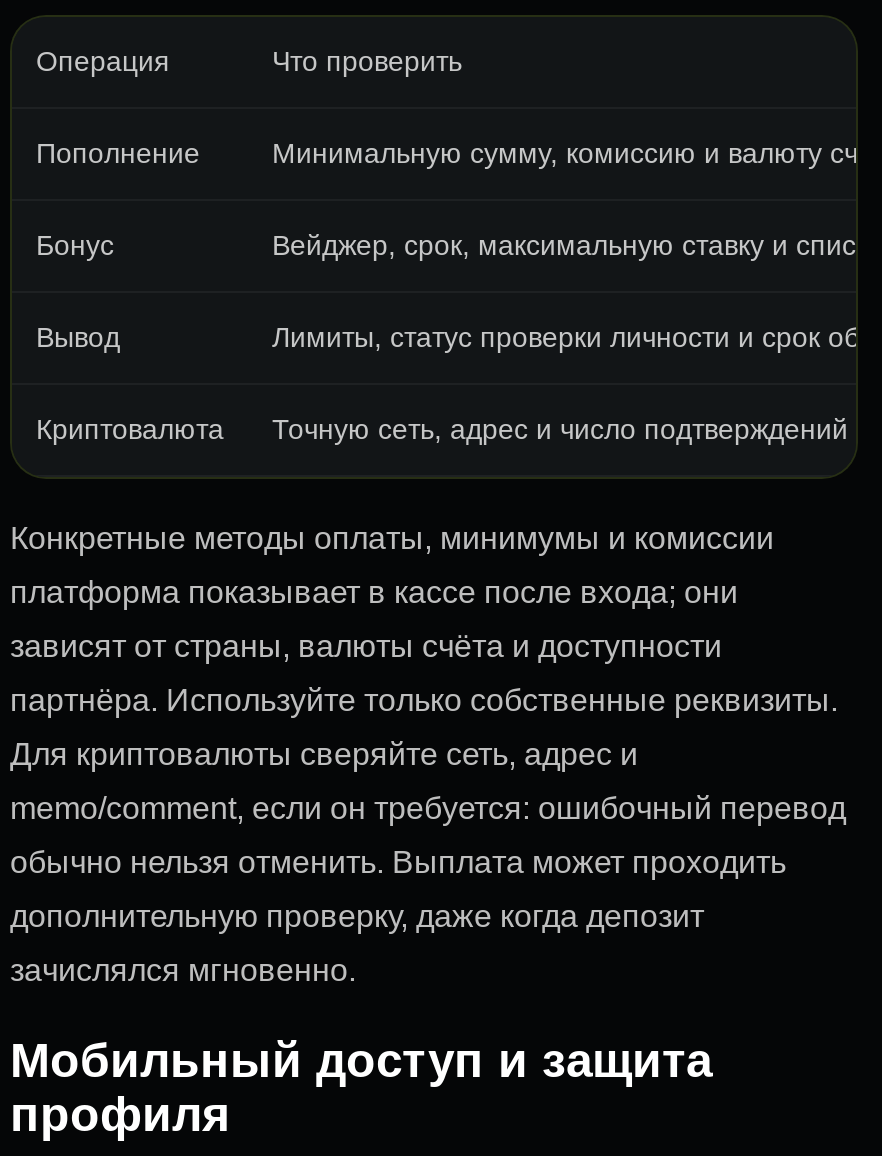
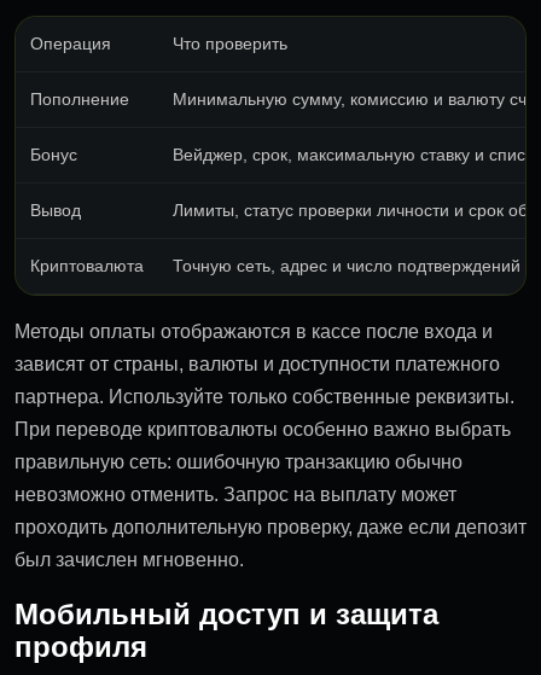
[10,521,846,987] Конкретные методы оплаты, минимумы и комиссии | платформа показывает в кассе после входа; они | зависят от страны, валюты счёта и доступности | партнёра. Используйте только собственные реквизиты. | Для криптовалюты сверяйте сеть, адрес и | memo/comment, если он требуется: ошибочный перевод | обычно нельзя отменить. Выплата может проходить | дополнительную проверку, даже когда депозит | зачислялся мгновенно. -> [14,321,527,570] Методы оплаты отображаются в кассе после входа и | зависят от страны, валюты и доступности платежного | партнера. Используйте только собственные реквизиты. | При переводе криптовалюты особенно важно выбрать | правильную сеть: ошибочную транзакцию обычно | невозможно отменить. Запрос на выплату может | проходить дополнительную проверку, даже если депозит | был зачислен мгновенно.

